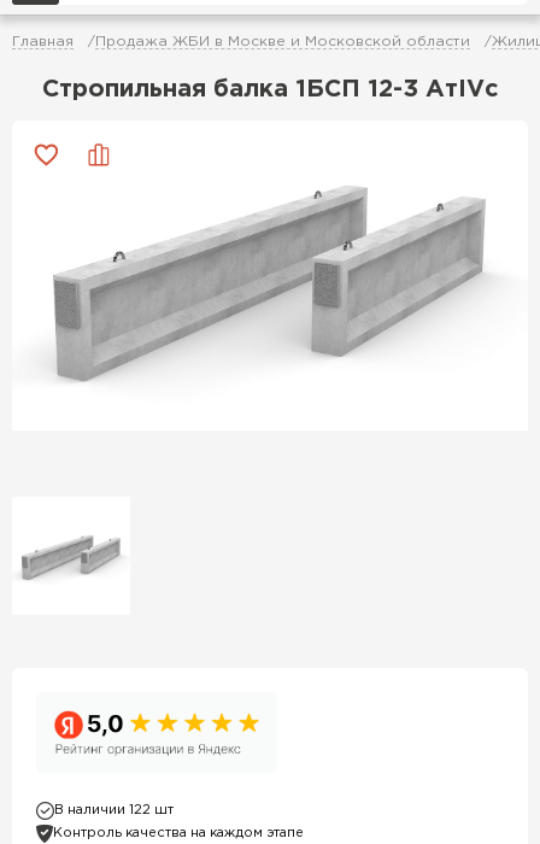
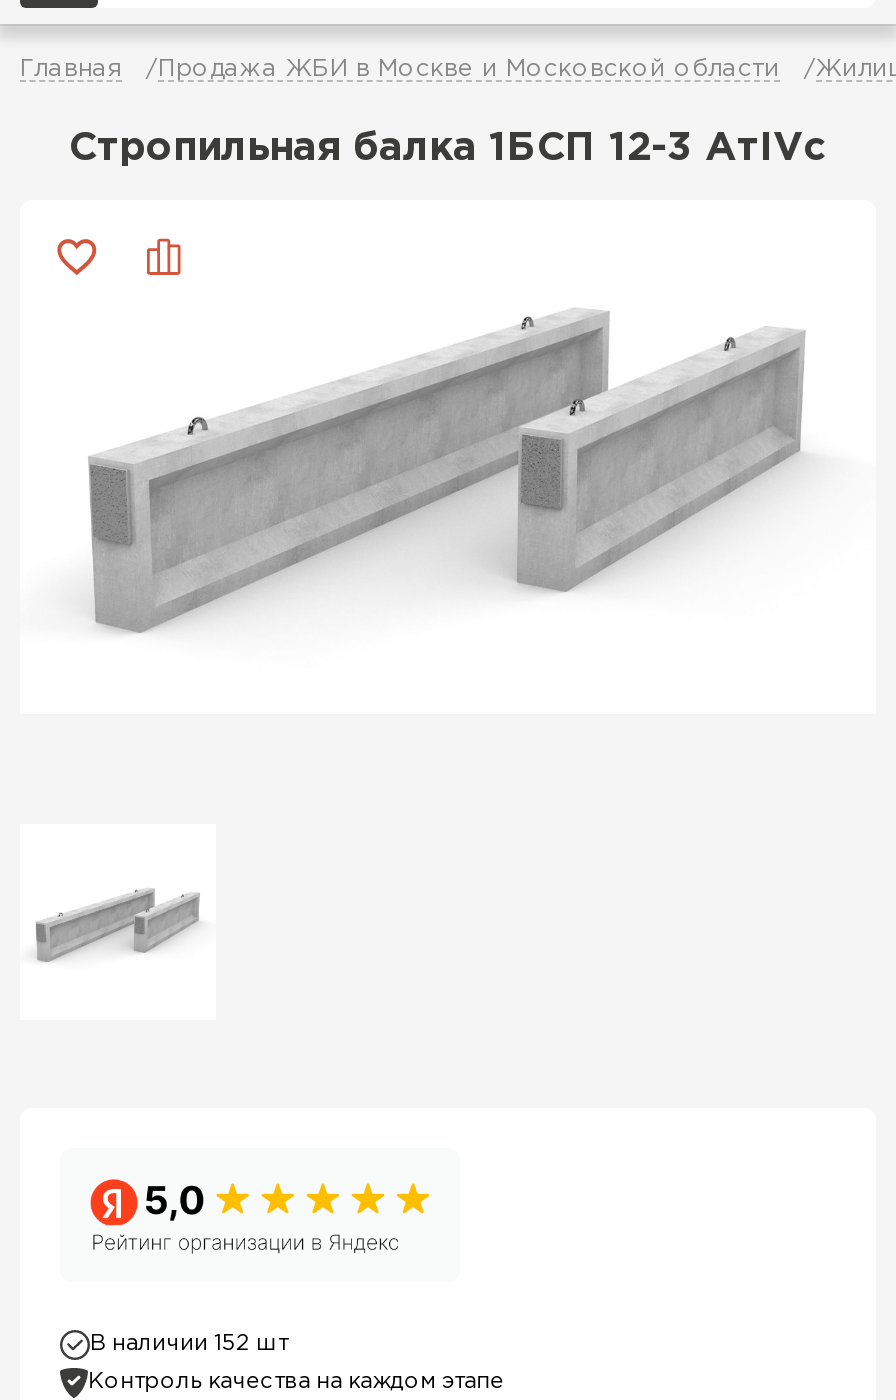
[54,805,174,817] В наличии 122 шт -> [90,1335,288,1355] В наличии 152 шт

